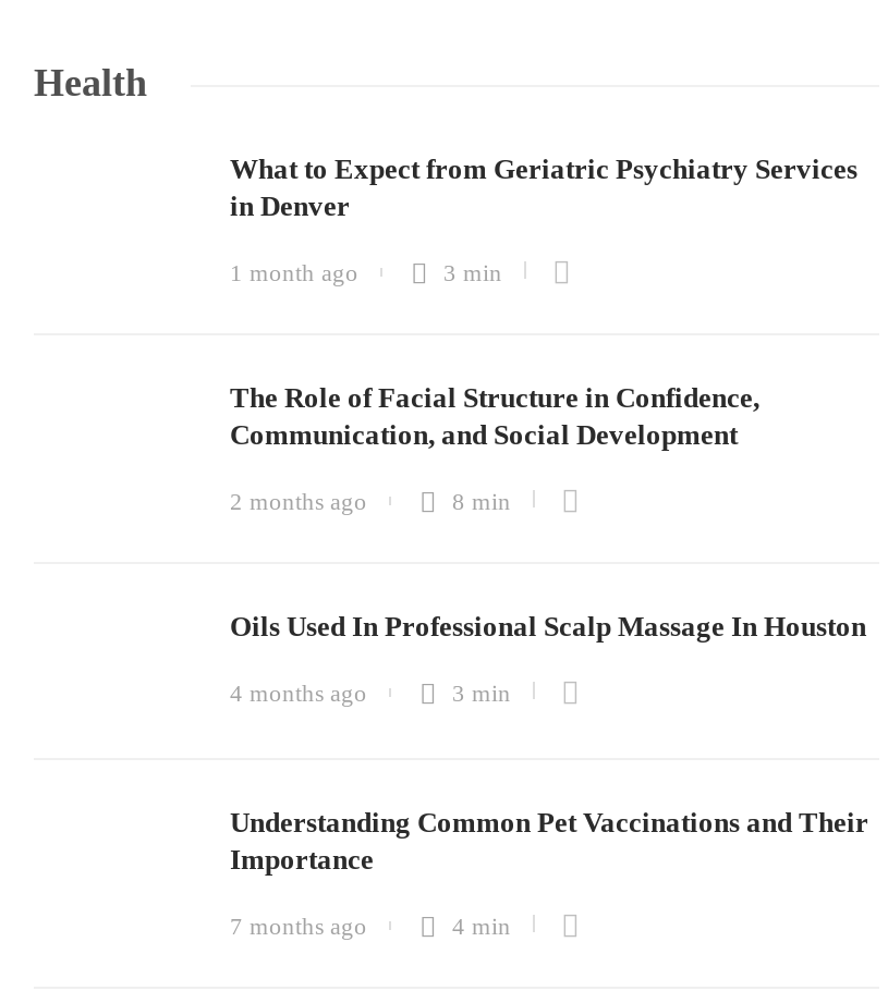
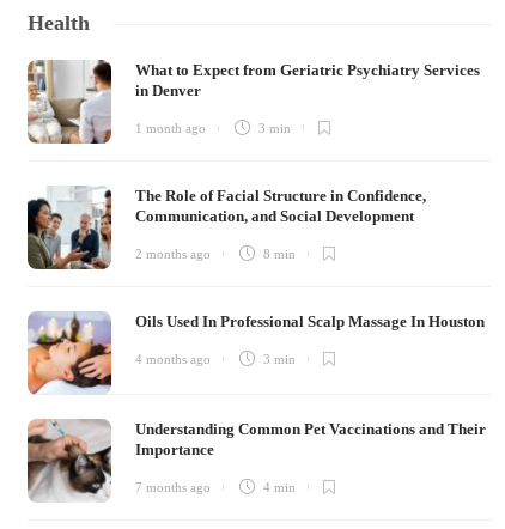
none -> [26,59,112,145] [image]
none -> [26,186,112,270] [image]
none -> [26,311,112,395] [image]
none -> [26,418,112,503] [image]

